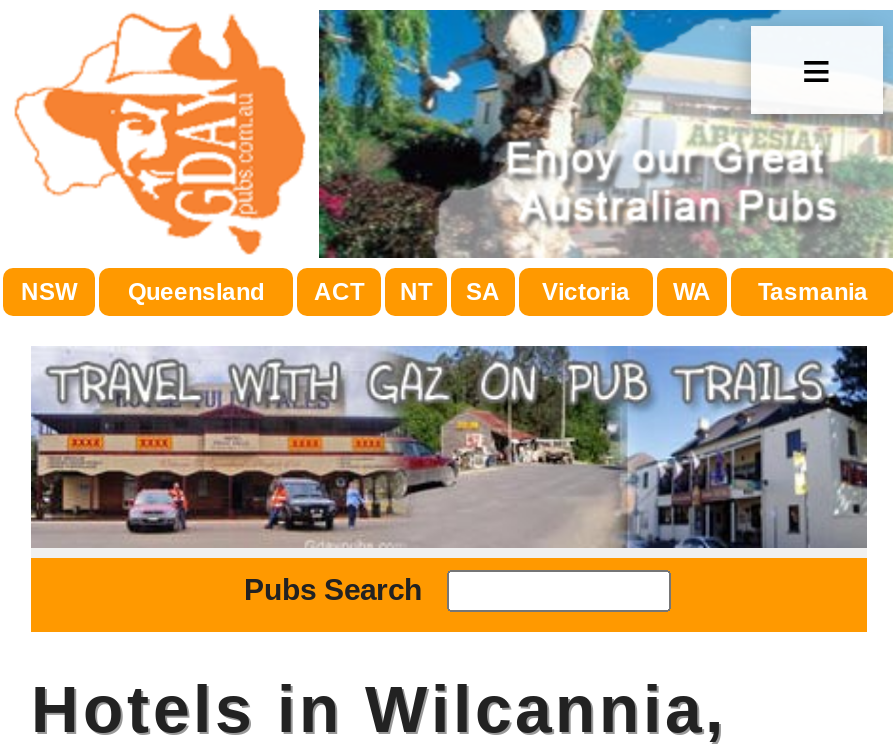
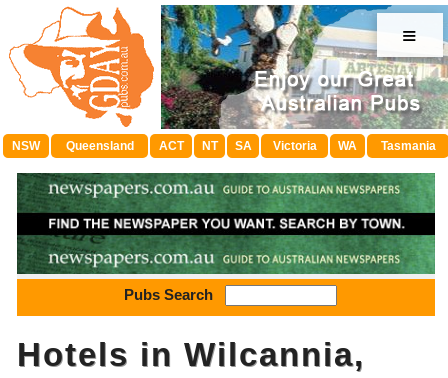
[29,344,869,550] [image] -> [16,172,436,275] [image]

